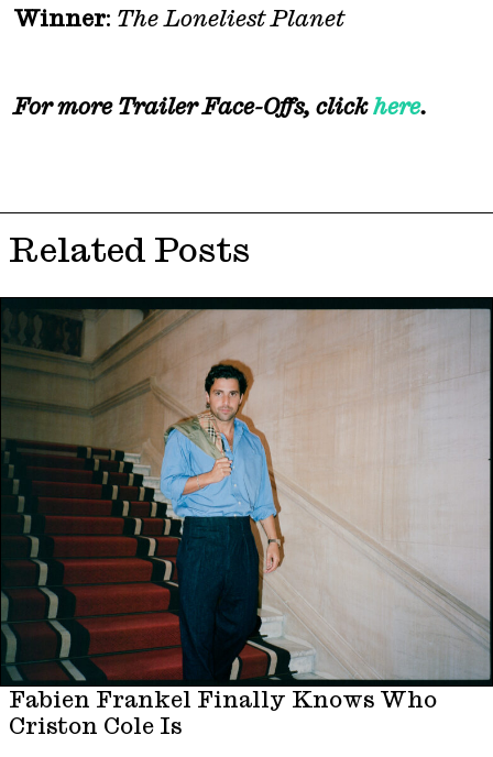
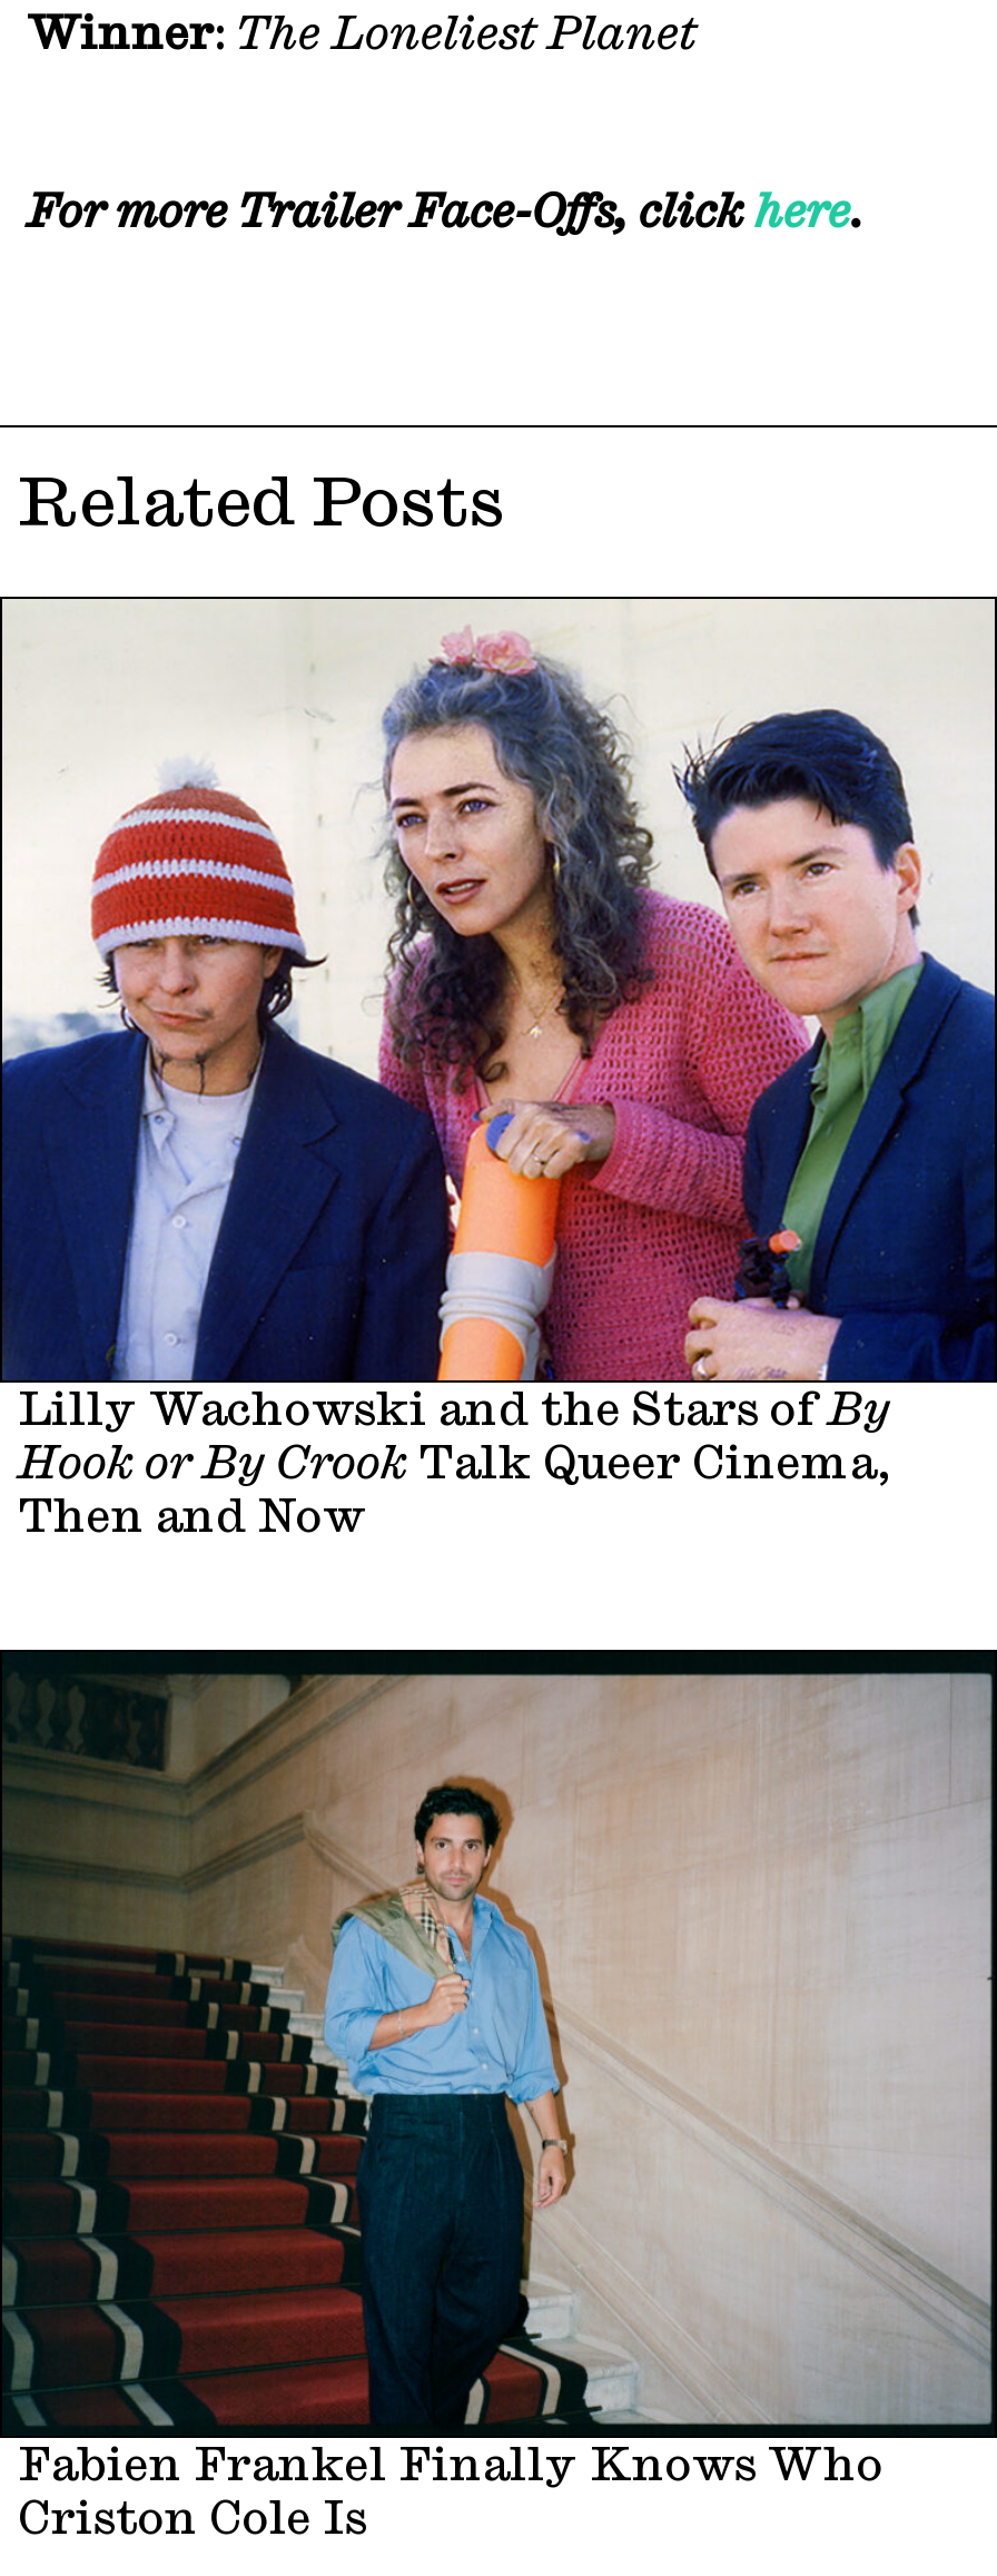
none -> [7,597,990,1540] [image] | Lilly Wachowski and the Stars ofBy | Hook or By Crook Talk Queer Cinema, | Then and Now

